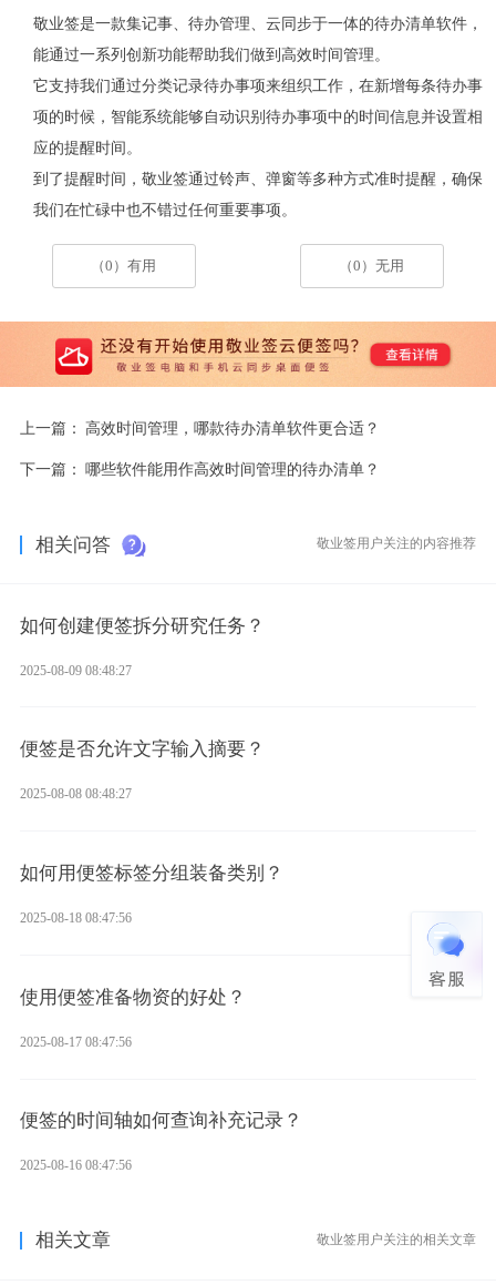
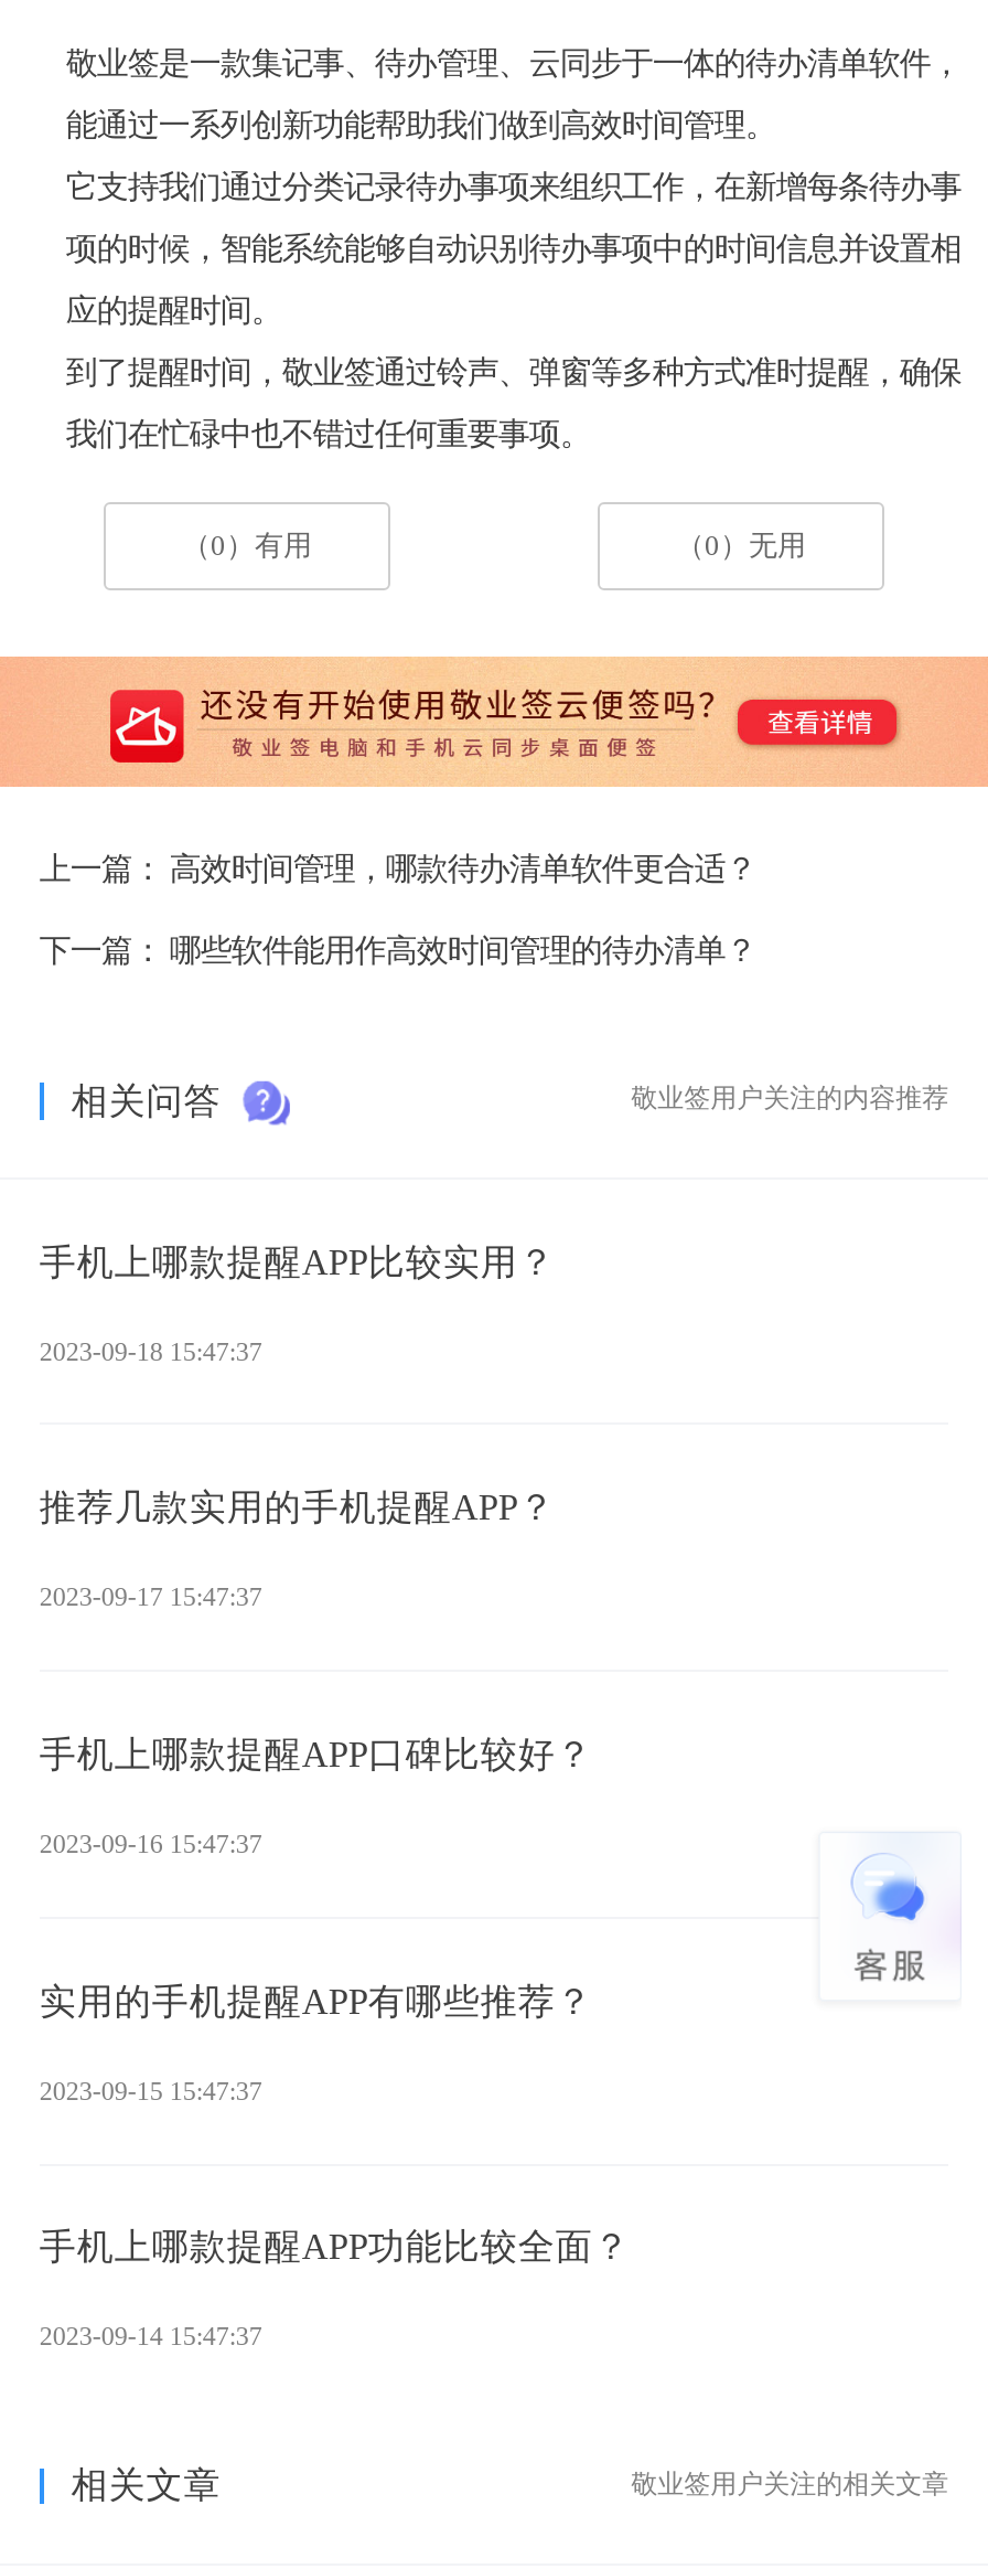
[20,615,264,636] 如何创建便签拆分研究任务？ -> [39,1241,556,1283] 手机上哪款提醒APP比较实用？
[20,663,132,678] 2025-08-09 08:48:27 -> [39,1335,262,1366] 2023-09-18 15:47:37
[20,739,264,760] 便签是否允许文字输入摘要？ -> [39,1487,556,1529] 推荐几款实用的手机提醒APP？
[20,786,132,802] 2025-08-08 08:48:27 -> [39,1582,262,1613] 2023-09-17 15:47:37
[20,863,283,884] 如何用便签标签分组装备类别？ -> [39,1734,593,1776] 手机上哪款提醒APP口碑比较好？
[20,910,132,926] 2025-08-18 08:47:56 -> [39,1829,262,1859] 2023-09-16 15:47:37
[20,987,246,1008] 使用便签准备物资的好处？ -> [39,1980,593,2022] 实用的手机提醒APP有哪些推荐？
[20,1034,132,1050] 2025-08-17 08:47:56 -> [39,2075,262,2106] 2023-09-15 15:47:37
[20,1110,302,1131] 便签的时间轴如何查询补充记录？ -> [39,2227,631,2269] 手机上哪款提醒APP功能比较全面？
[20,1158,132,1173] 2025-08-16 08:47:56 -> [39,2321,262,2352] 2023-09-14 15:47:37

